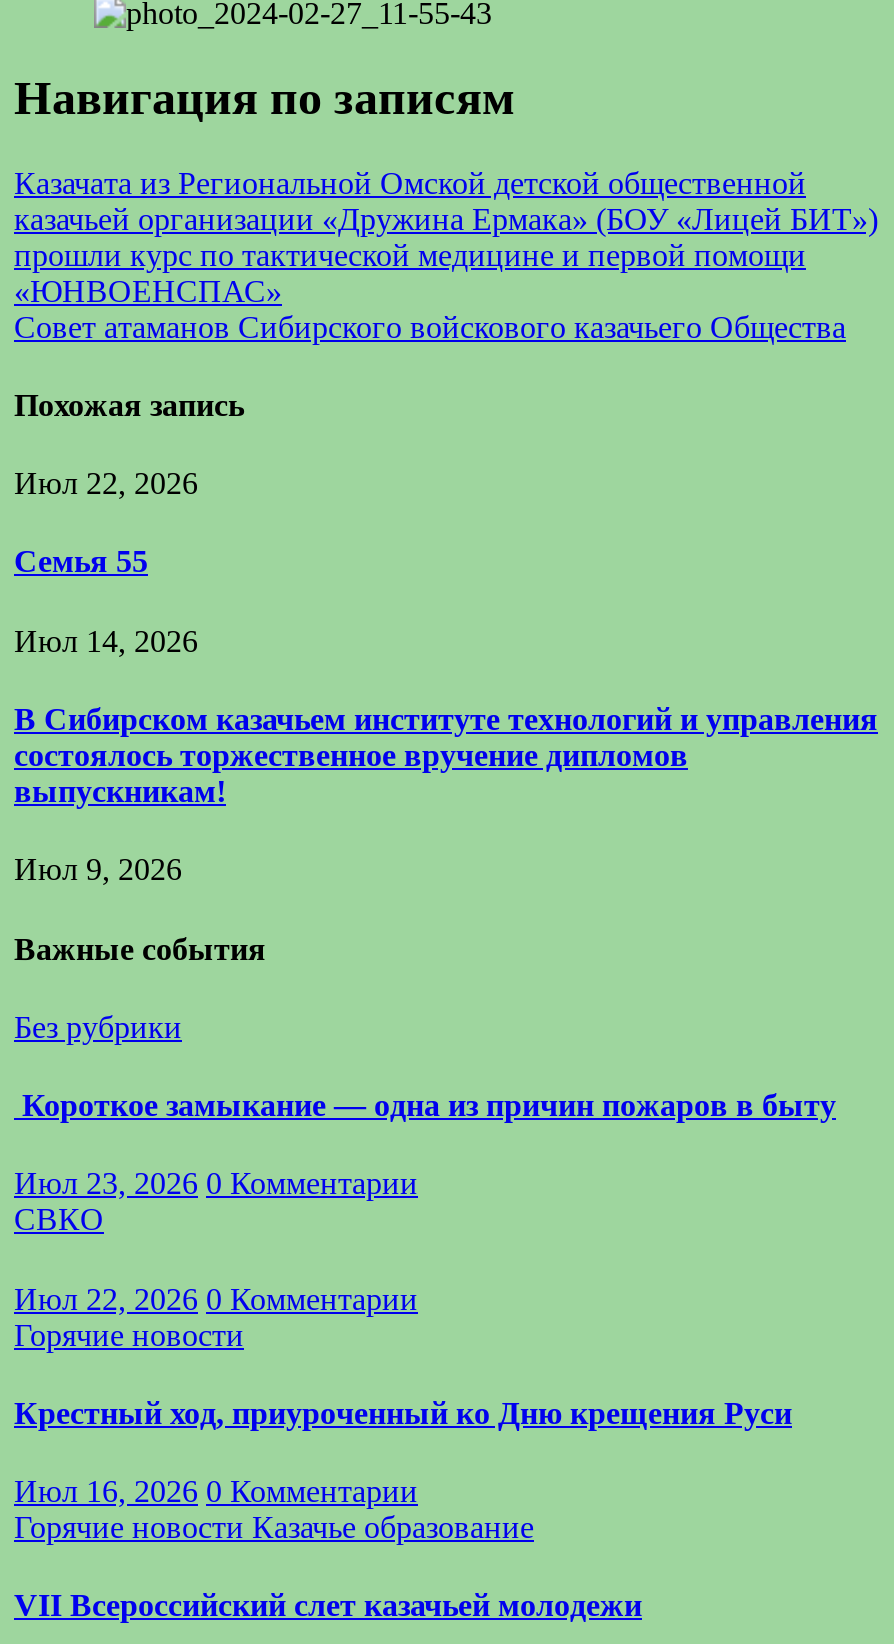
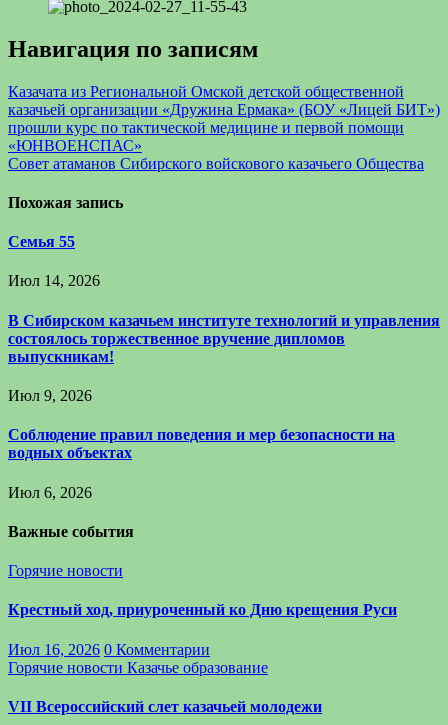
[14,466,198,500] Июл 22, 2026 -> none
none -> [8,426,395,500] Соблюдение правил поведения и мер безопасности на | водных объектах | Июл 6, 2026
moved [14,931,266,965] -> [8,523,134,540]: Важные события
[14,1010,836,1315] Без рубрики | Короткое замыкание — одна из причин пожаров в быту | Июл 23, 2026 0 Комментарии | СВКО | Июл 22, 2026 0 Комментарии -> none

